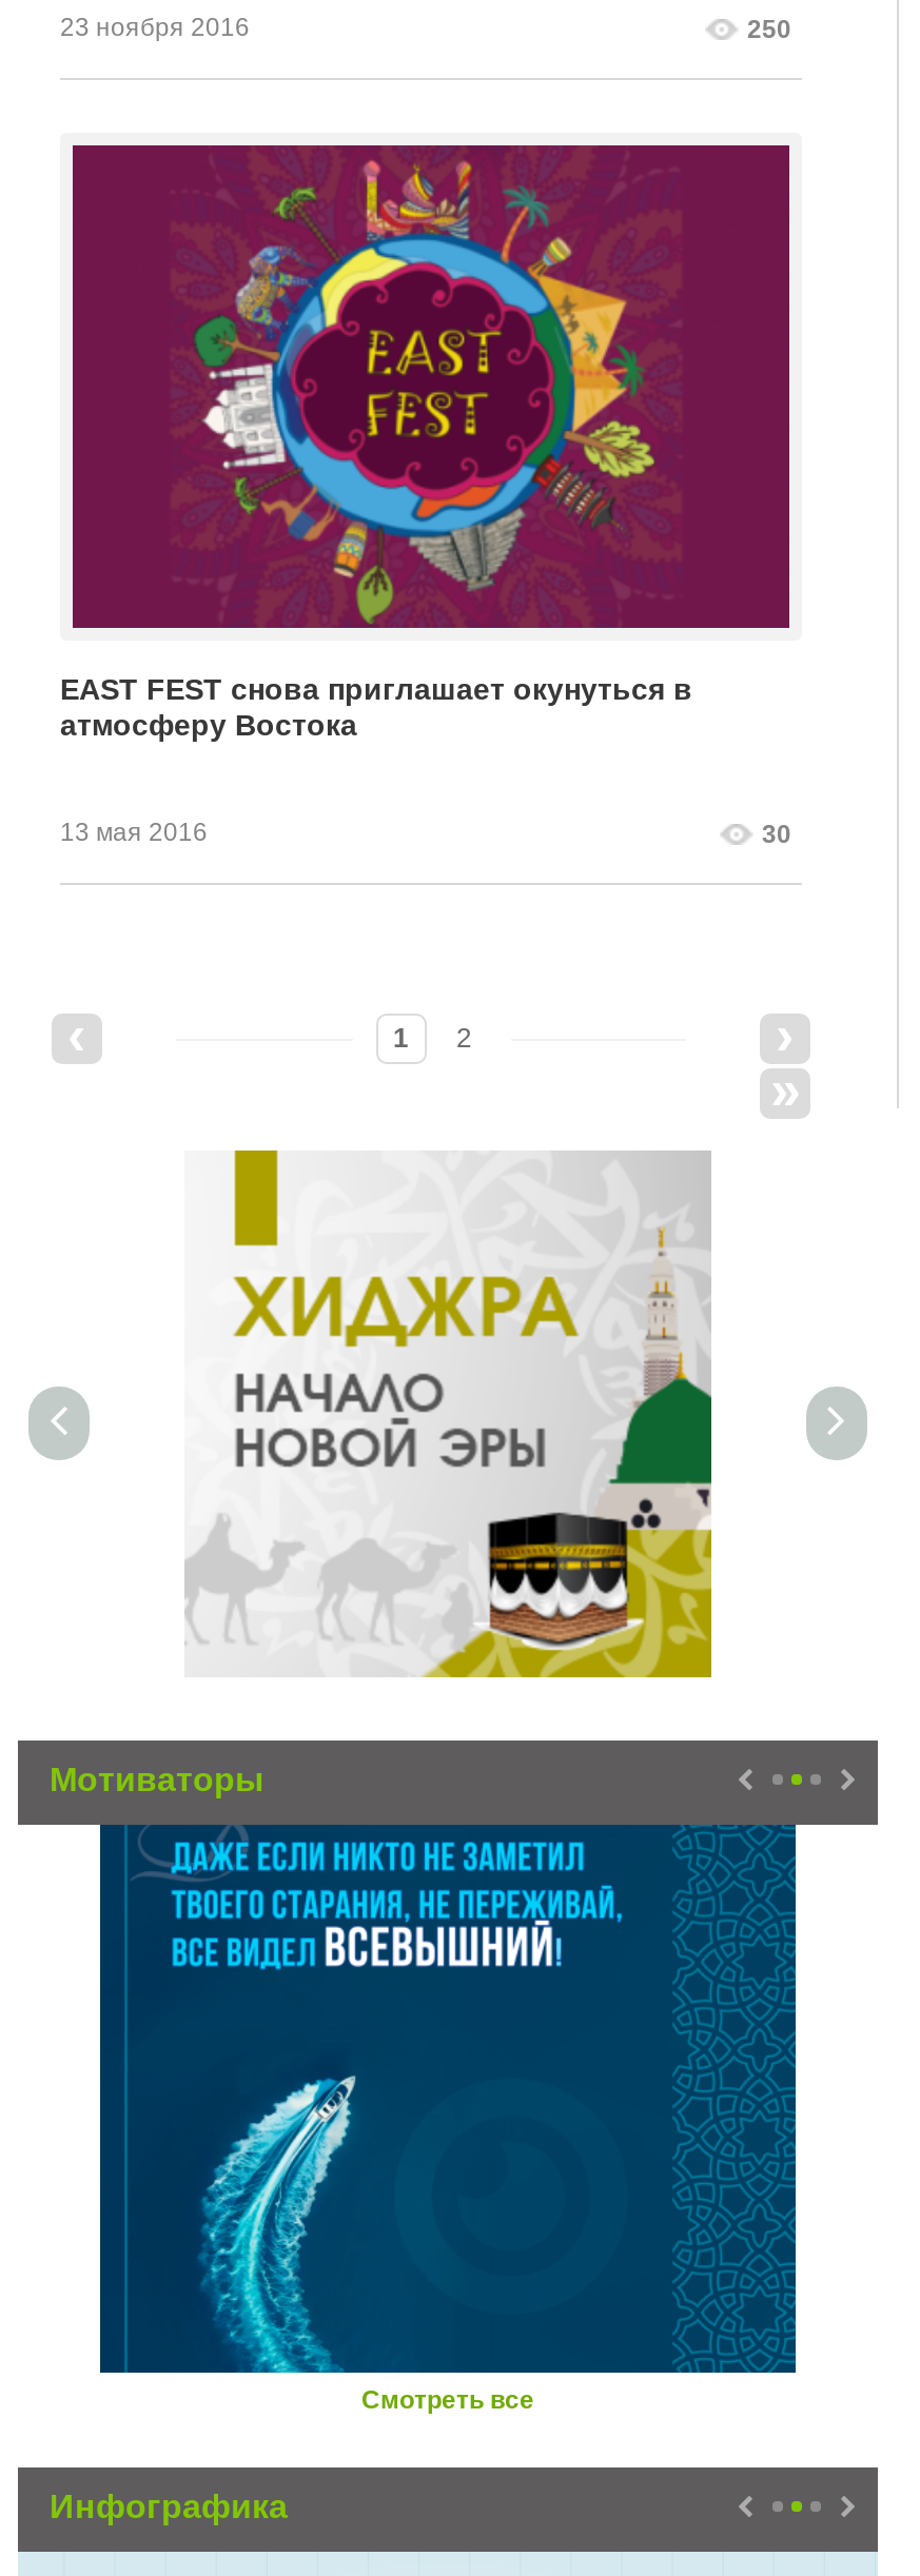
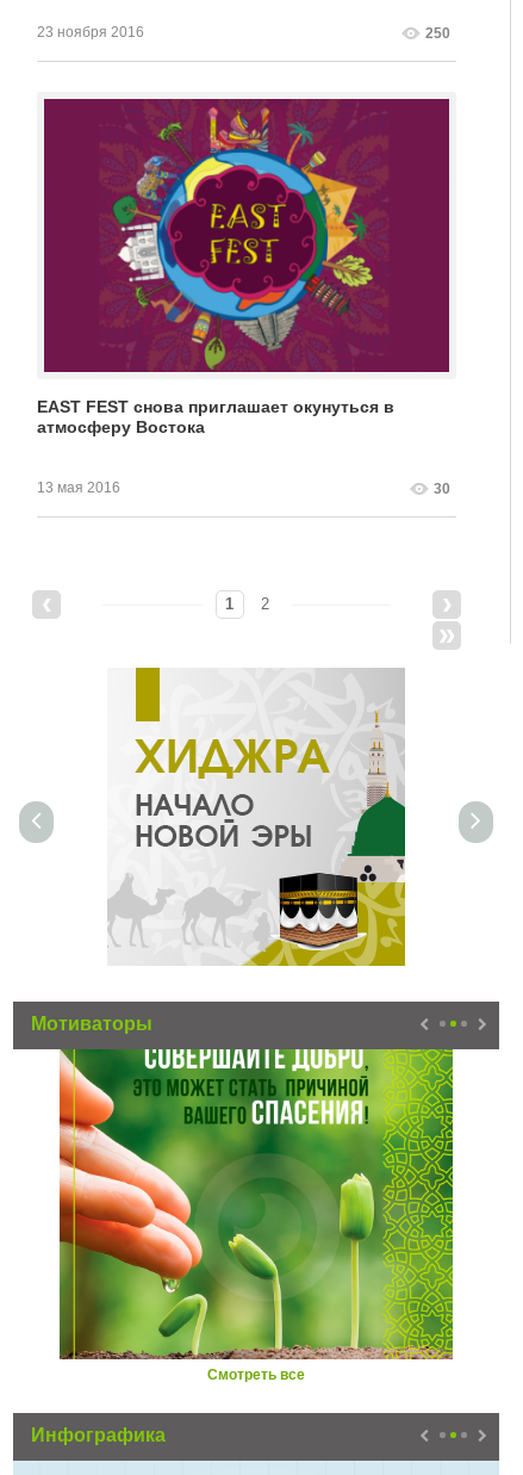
[98,1823,798,2375] [image] -> [58,1048,454,1361] [image]

